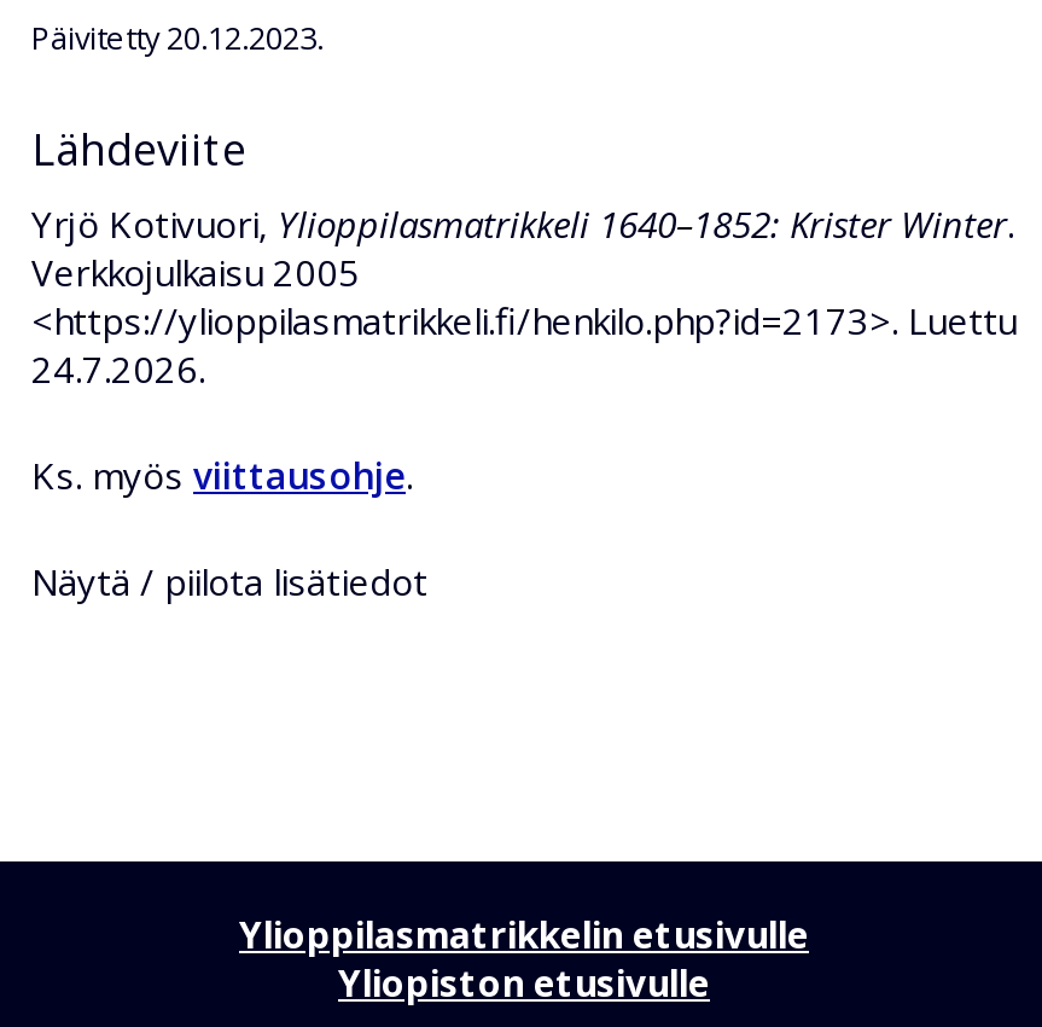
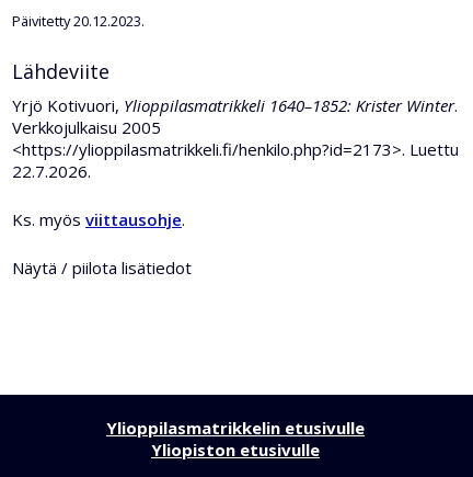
[31,344,205,393] 24.7.2026. -> [12,160,91,182] 22.7.2026.

